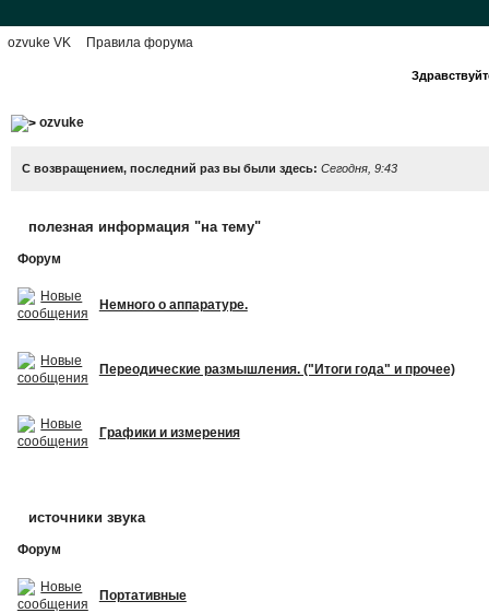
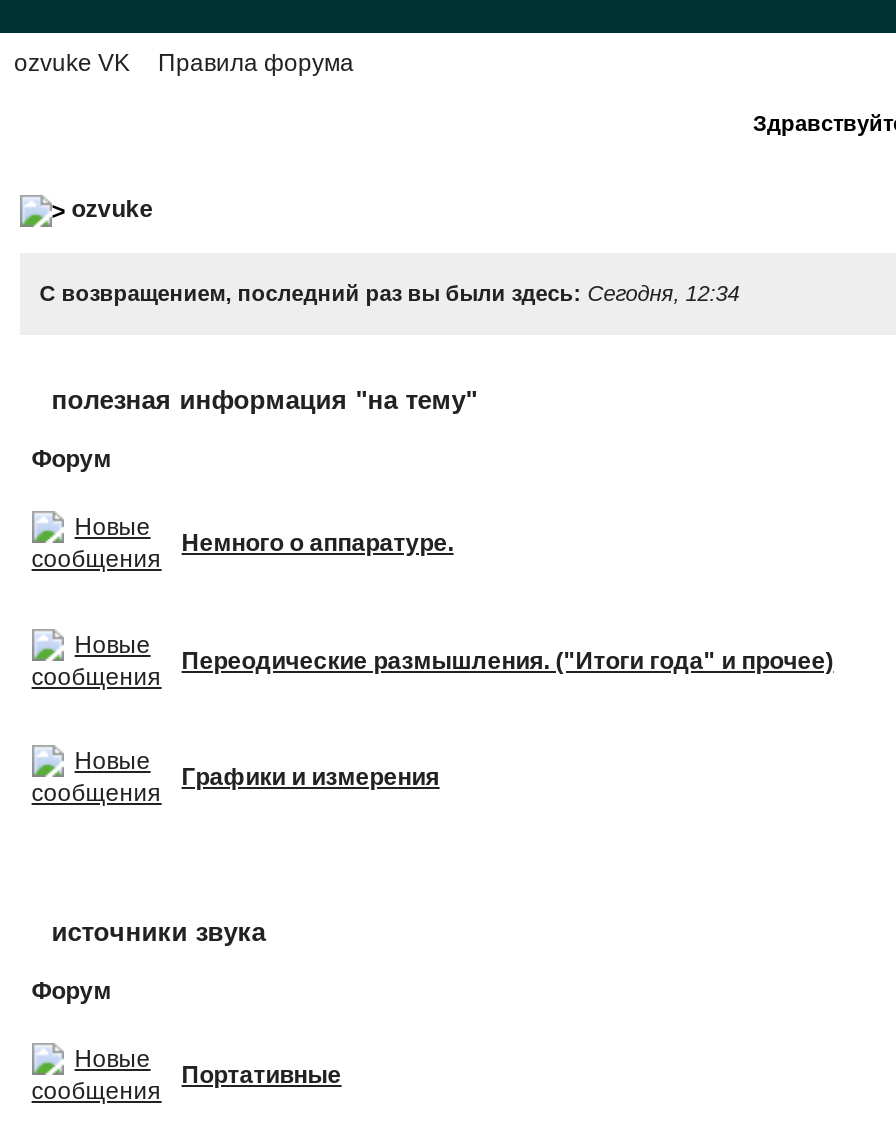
[22,161,397,175] С возвращением, последний раз вы были здесь: Сегодня, 9:43 -> [40,281,740,305] С возвращением, последний раз вы были здесь: Сегодня, 12:34

